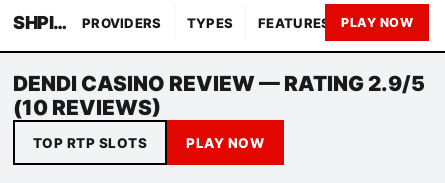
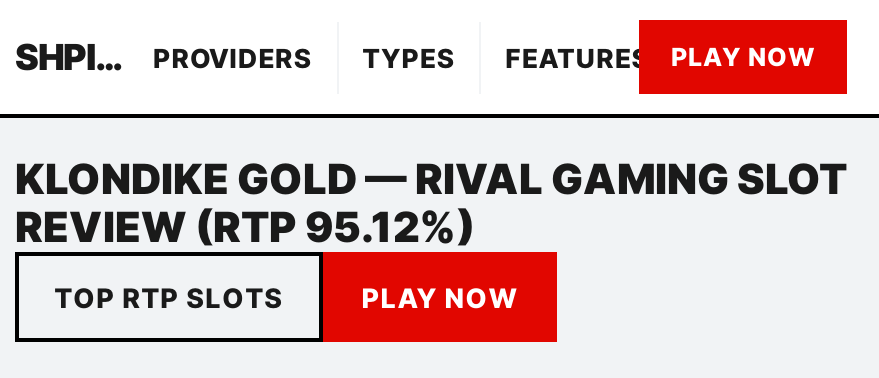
[13,71,425,120] DENDI CASINO REVIEW — RATING 2.9/5 | (10 REVIEWS) -> [15,154,847,252] KLONDIKE GOLD — RIVAL GAMING SLOT | REVIEW (RTP 95.12%)

